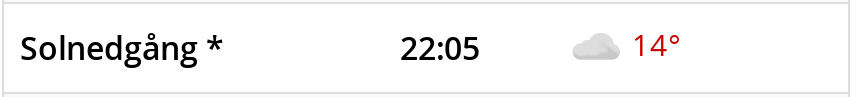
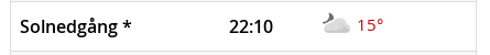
[400,26,480,70] 22:05 -> [229,14,273,38] 22:10
[632,24,680,64] 14° -> [357,13,383,35] 15°

